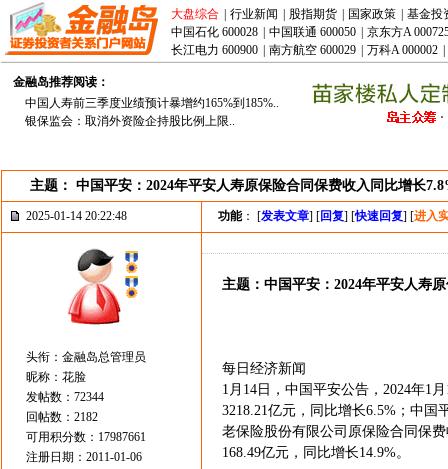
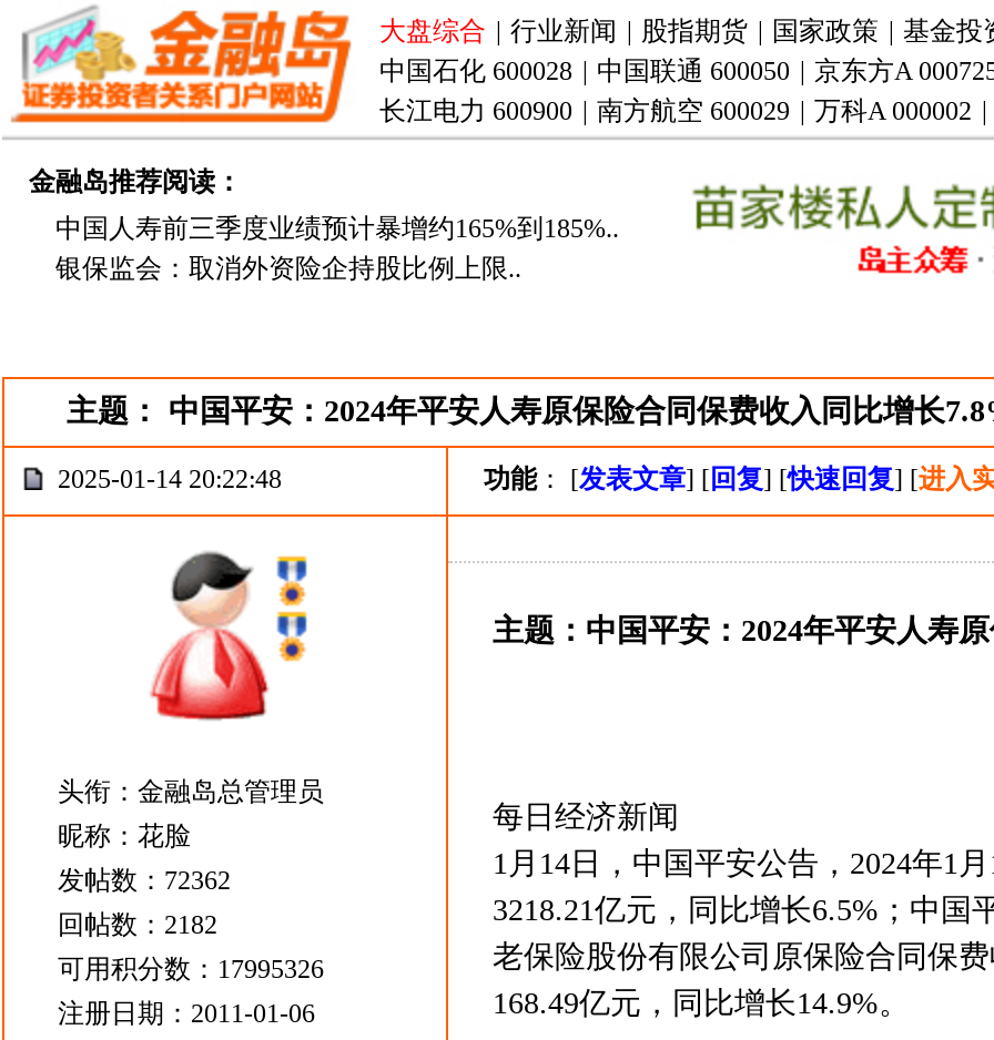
[26,390,104,404] 发帖数：72344 -> [58,865,231,896] 发帖数：72362
[26,430,146,444] 可用积分数：17987661 -> [58,954,324,985] 可用积分数：17995326

